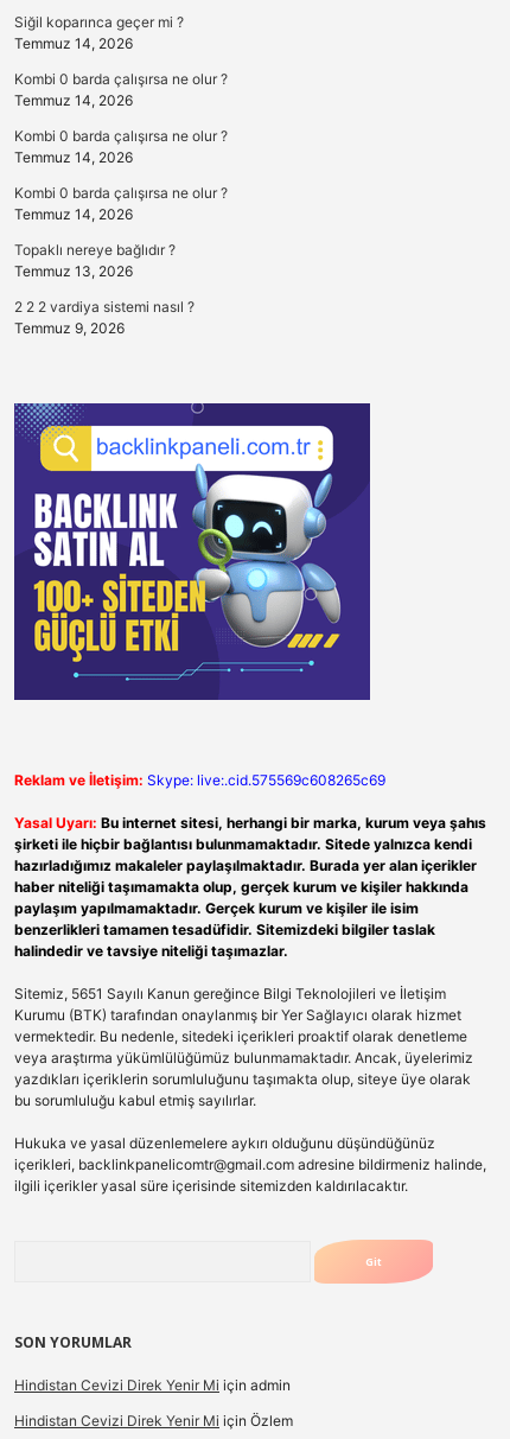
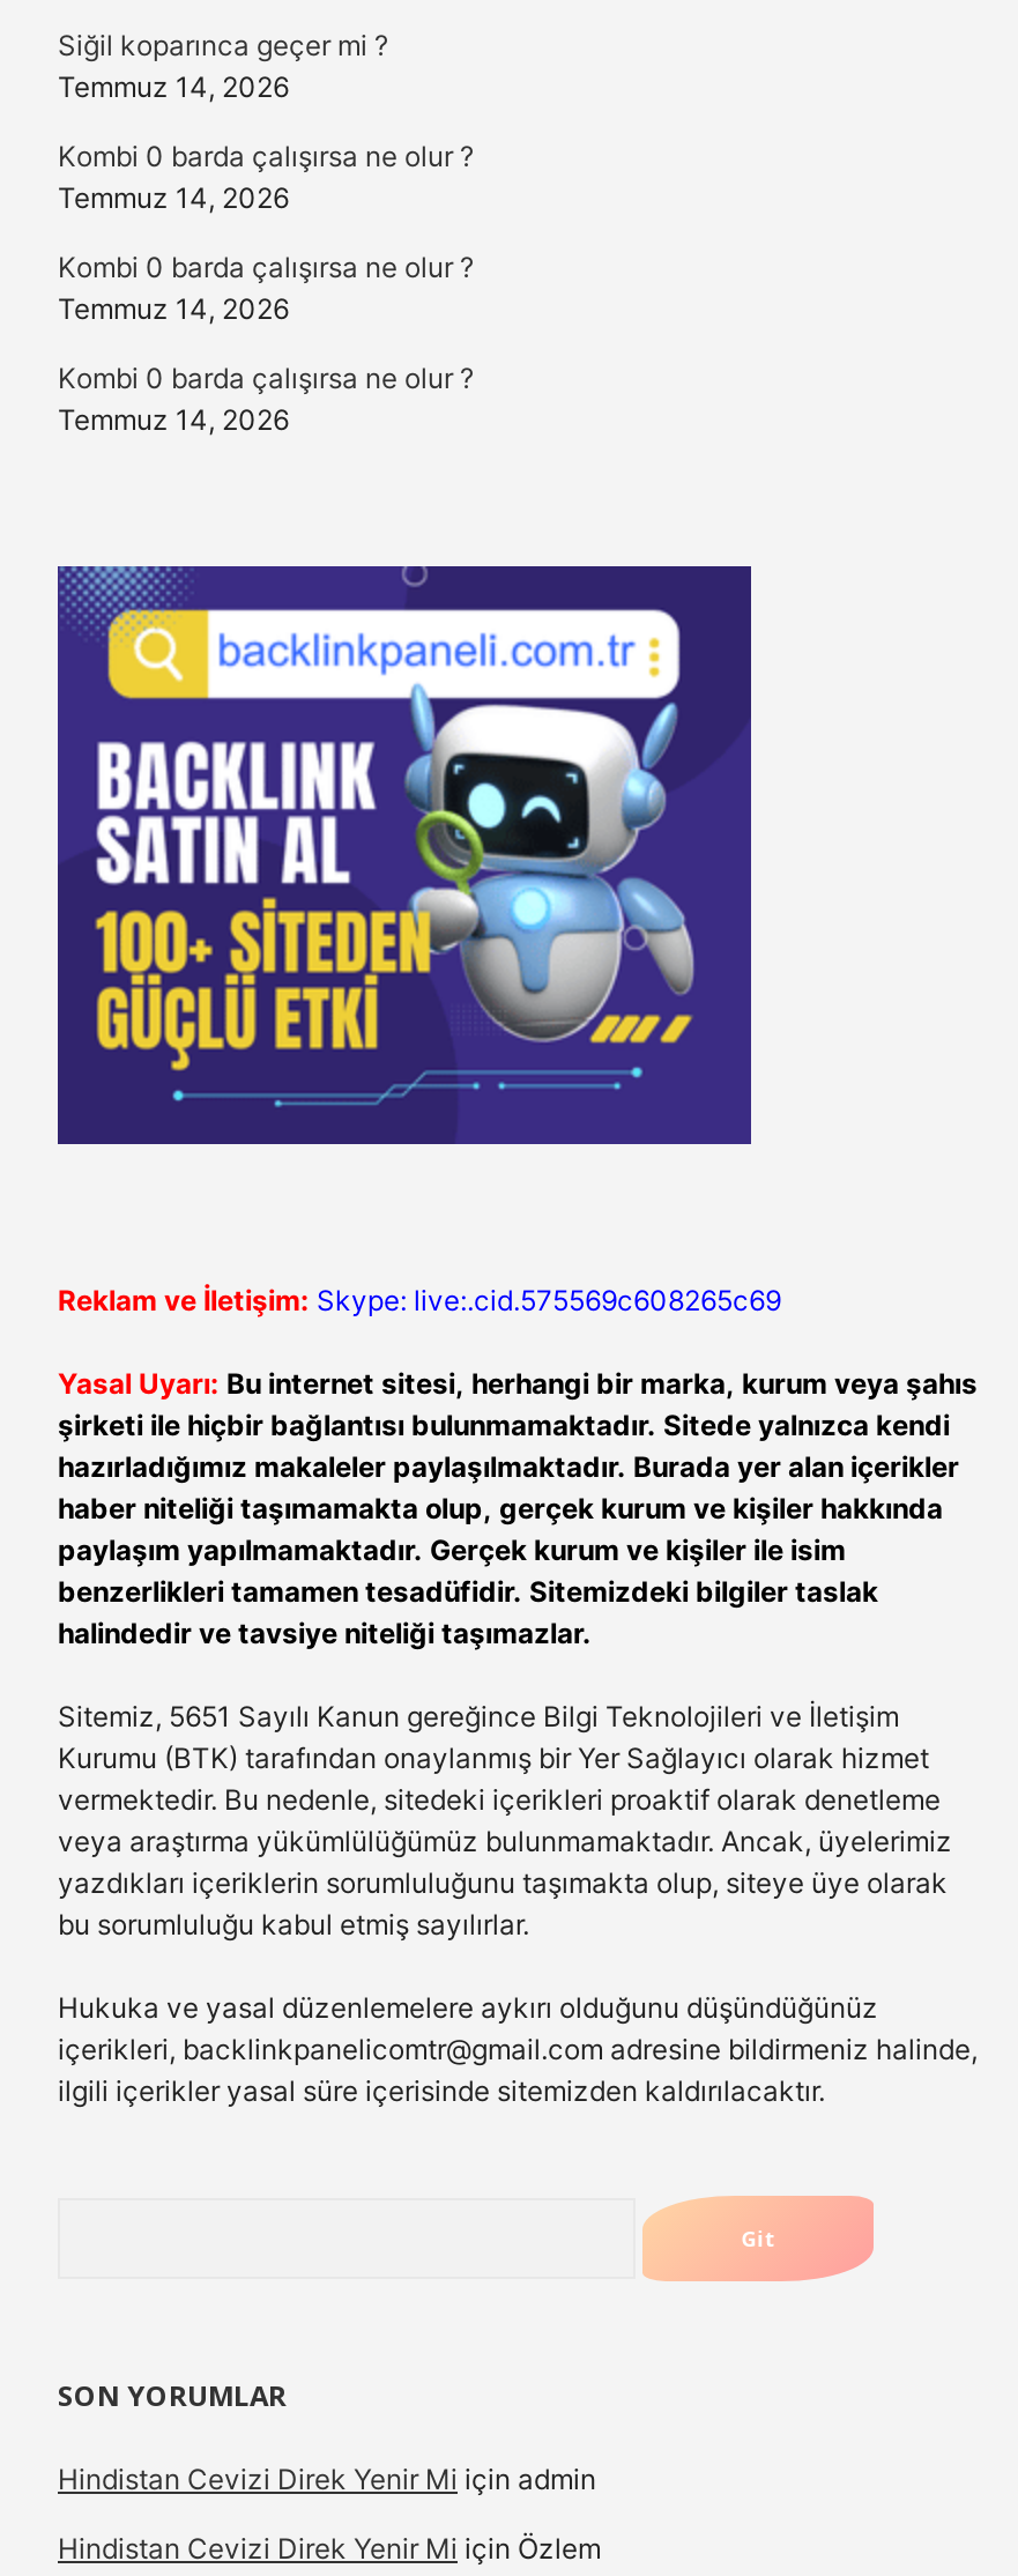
[14,241,195,337] Topaklı nereye bağlıdır ? | Temmuz 13, 2026 | 2 2 2 vardiya sistemi nasıl ? | Temmuz 9, 2026 -> none

